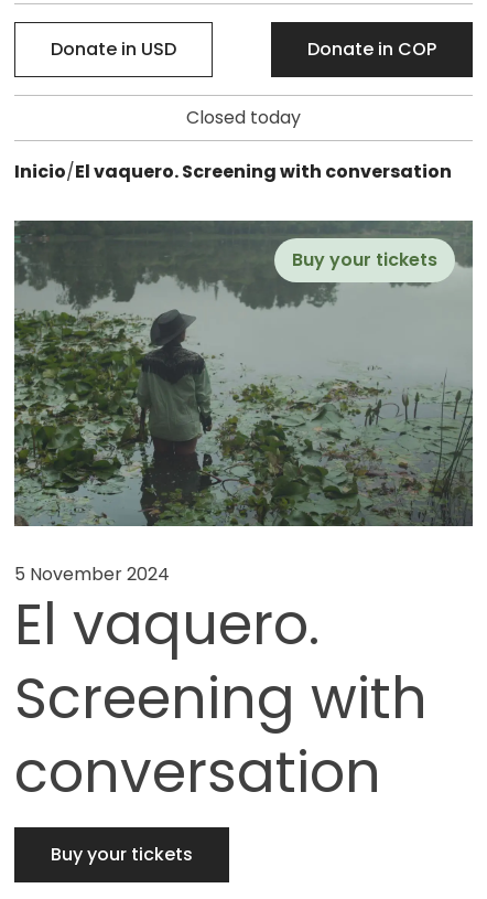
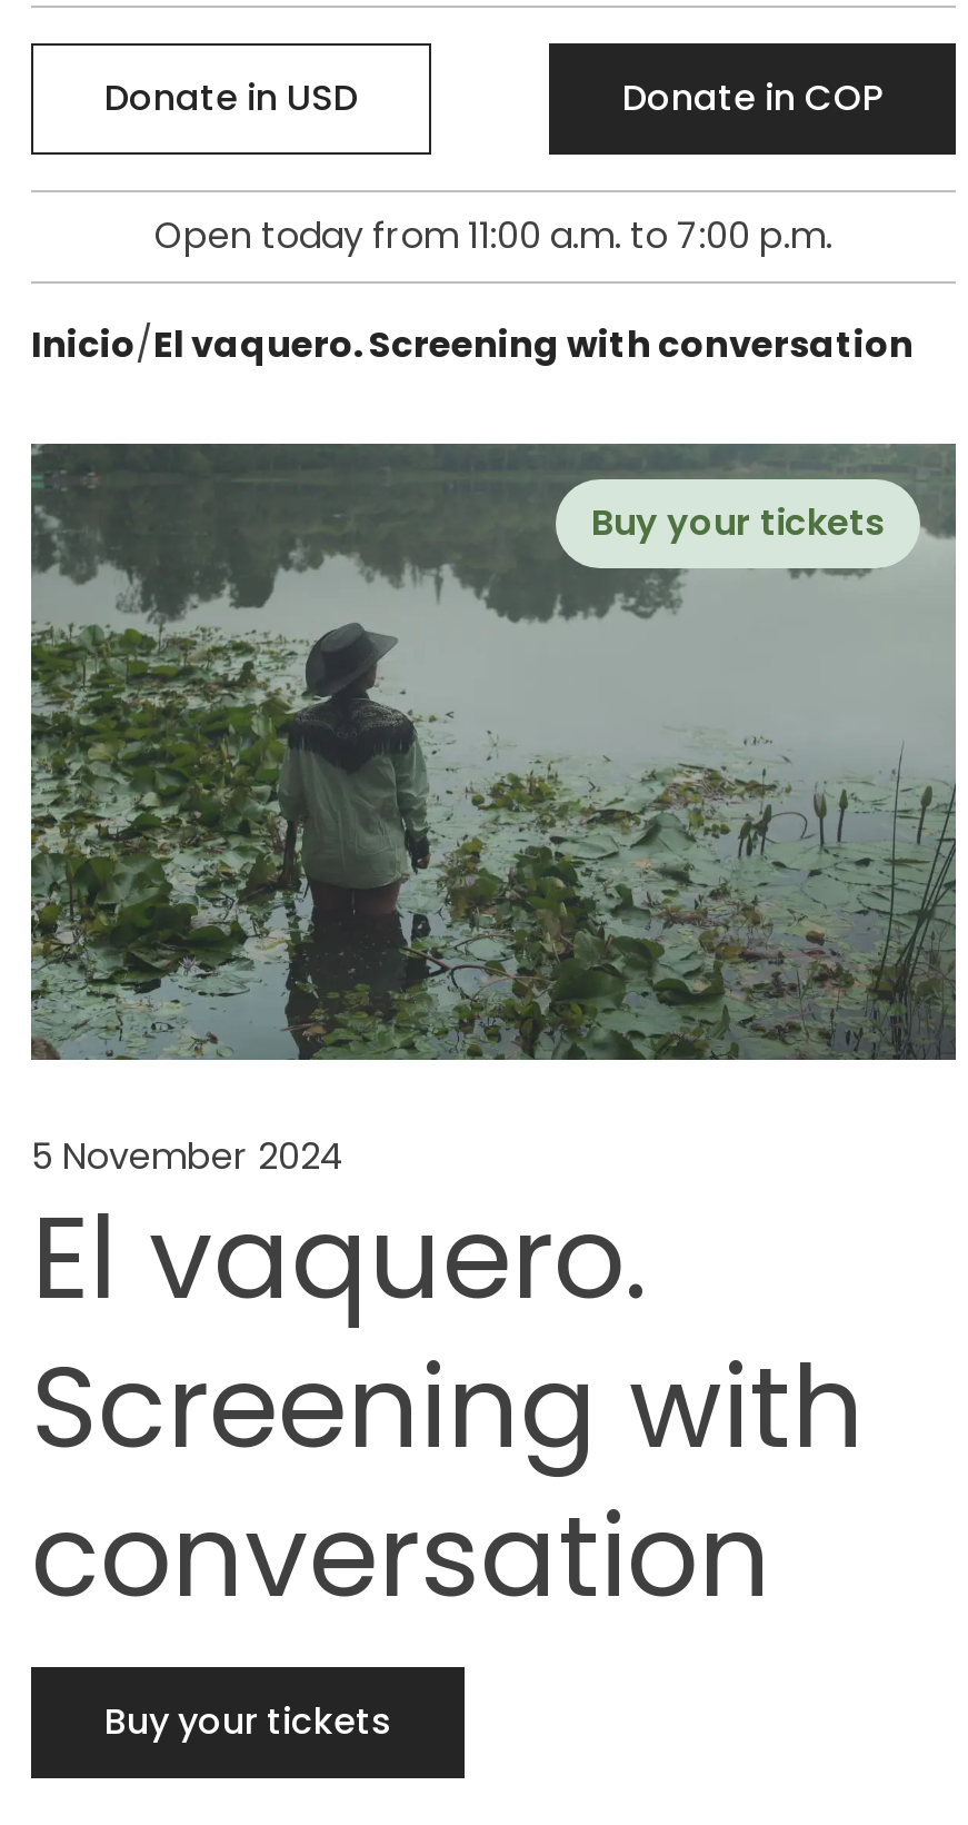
[186,105,301,130] Closed today -> [154,210,832,261] Open today from 11:00 a.m. to 7:00 p.m.

